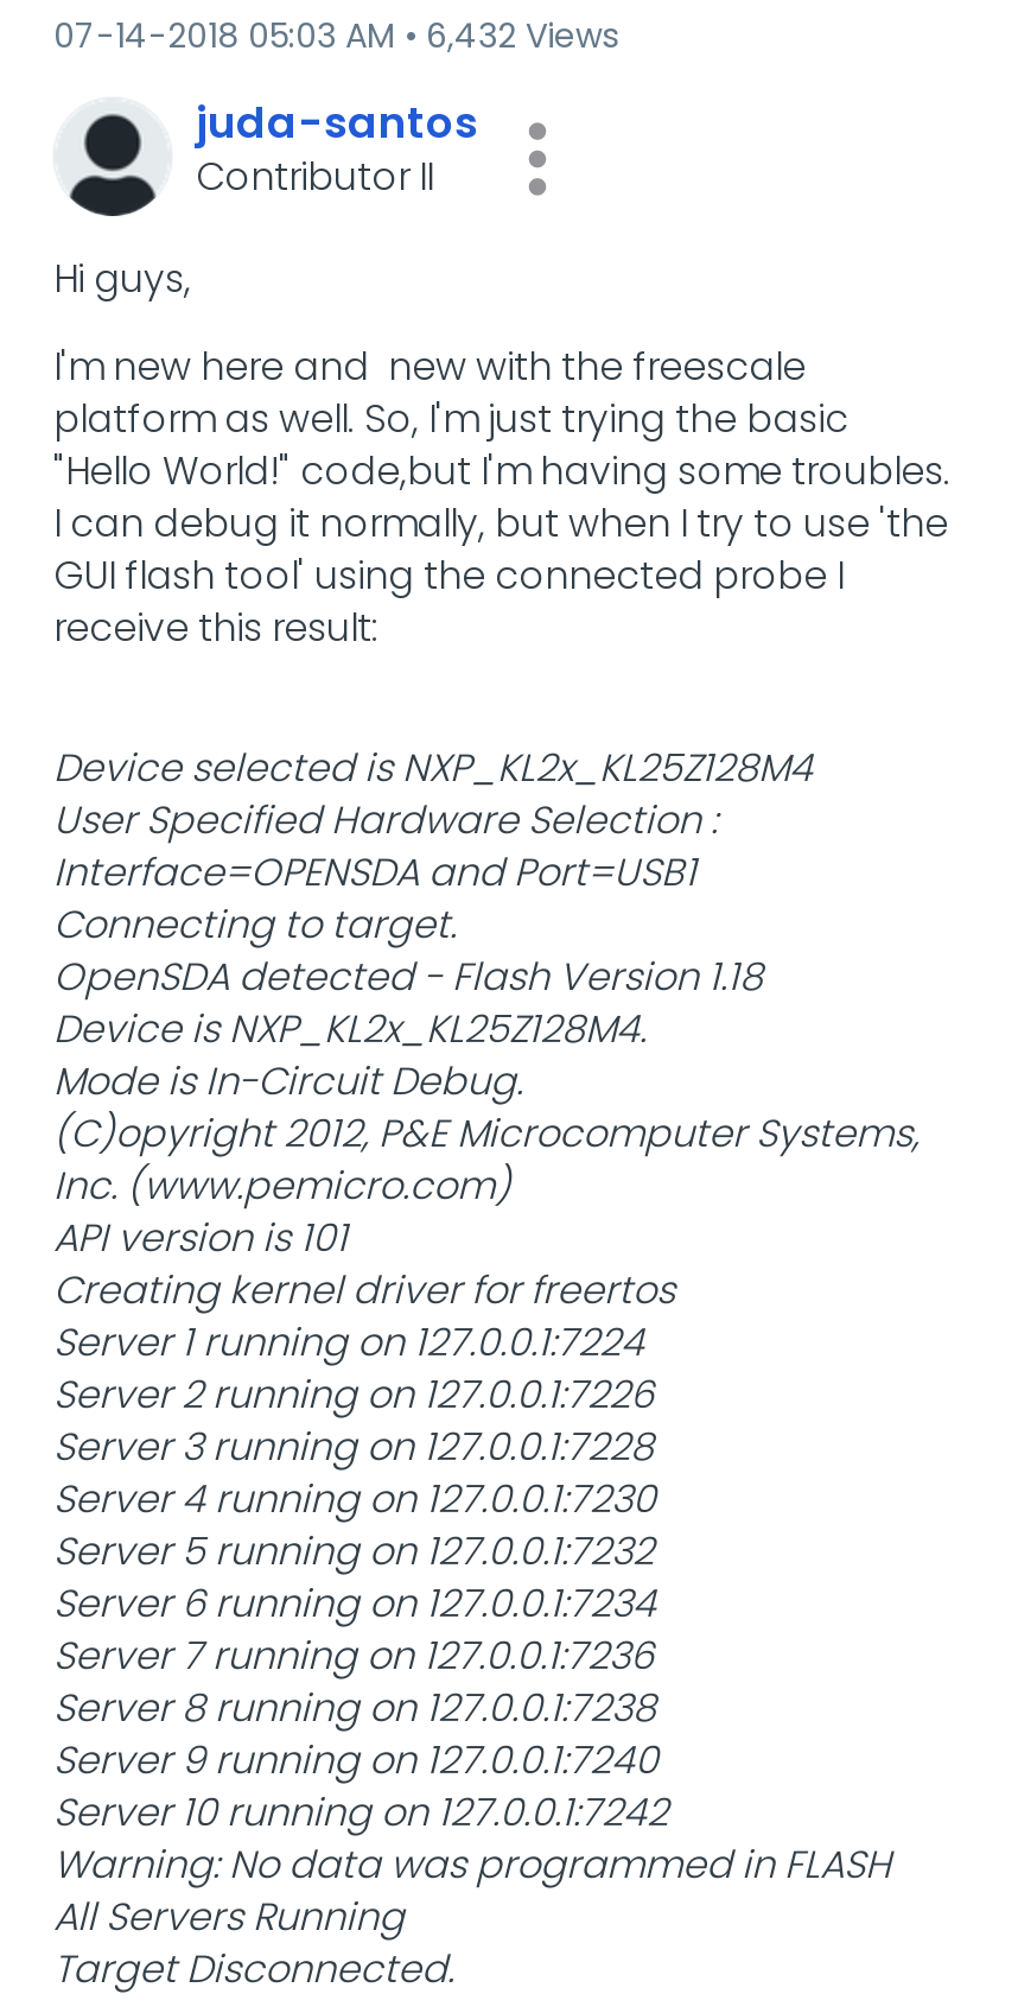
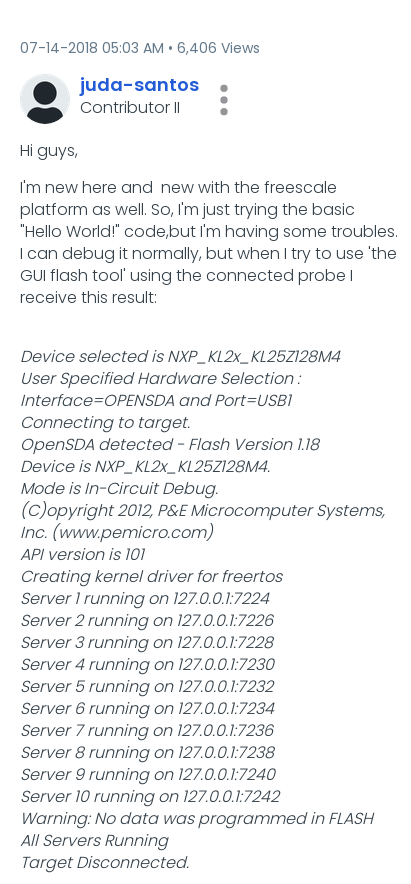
[53,12,618,59] 07-14-2018 05:03 AM 6,432 Views -> [20,38,260,58] 07-14-2018 05:03 AM 6,406 Views

